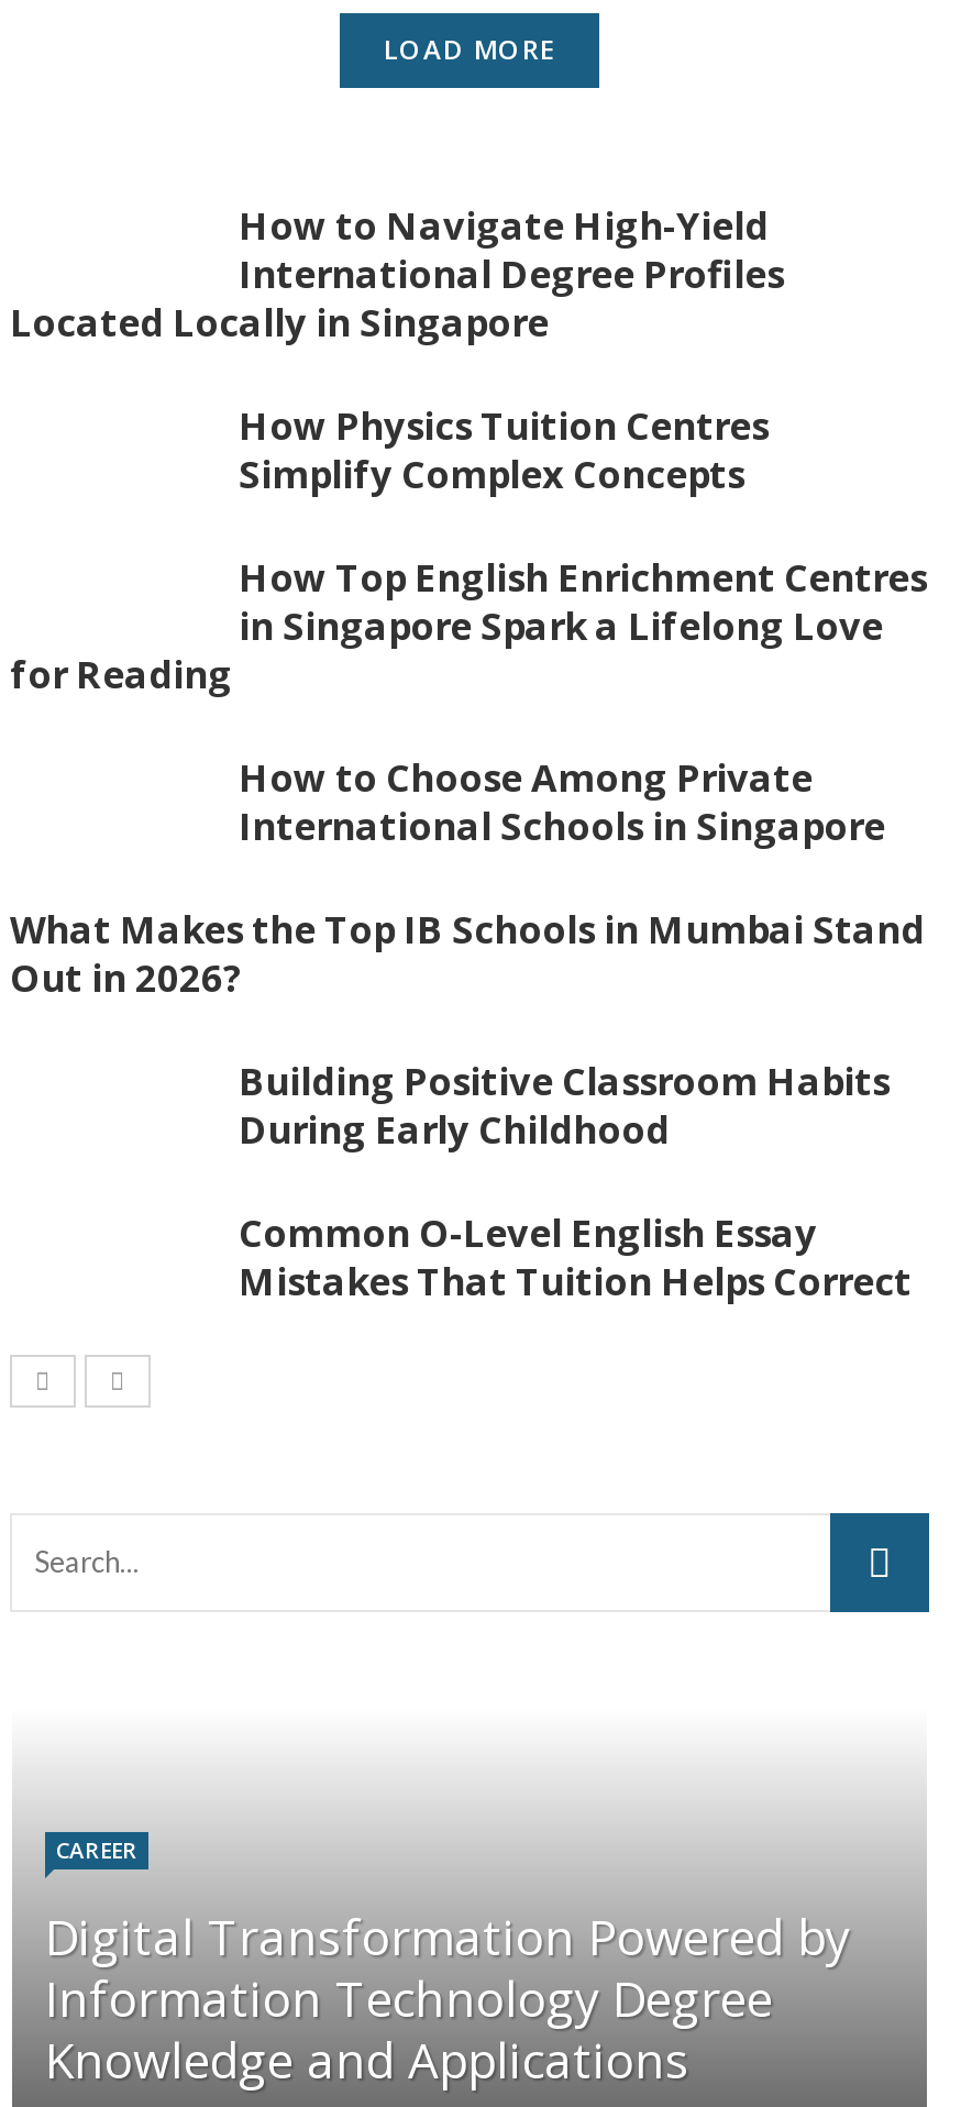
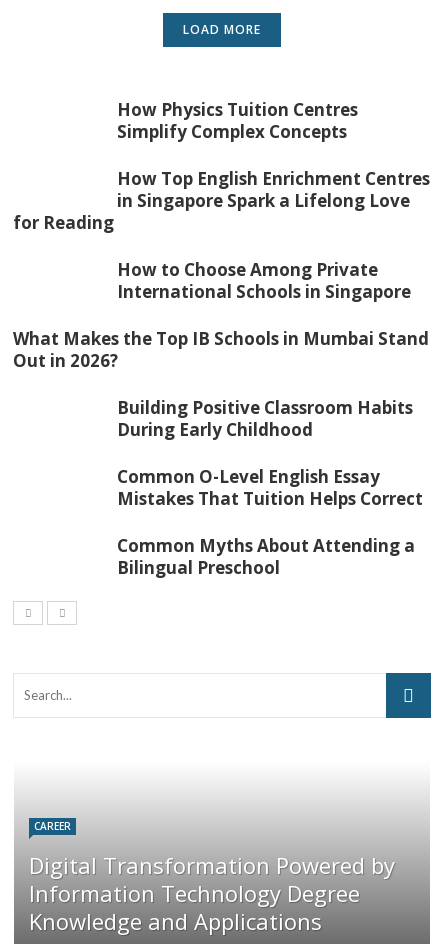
[10,200,784,347] How to Navigate High-Yield | International Degree Profiles | Located Locally in Singapore -> none
moved [10,400,927,1306] -> [13,98,430,510]: How Physics Tuition Centres | Simplify Complex Concepts | How Top English Enrichment Centres | ... | Common O-Level English Essay | Mistakes That Tuition Helps Correct
none -> [117,534,415,579] Common Myths About Attending a | Bilingual Preschool

